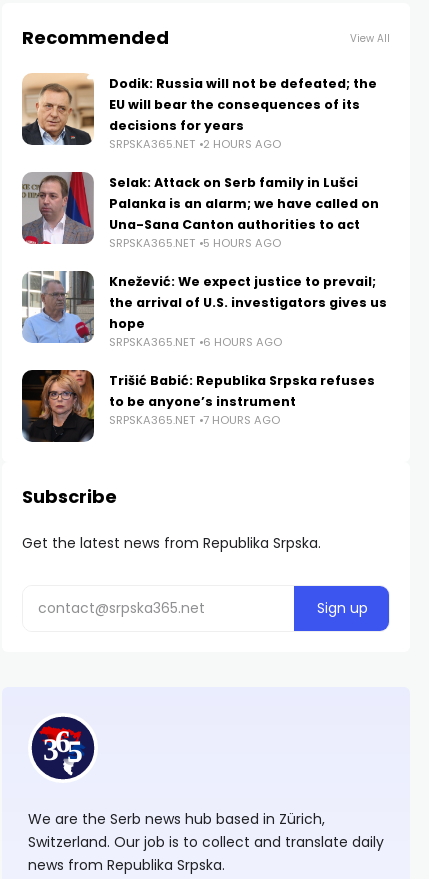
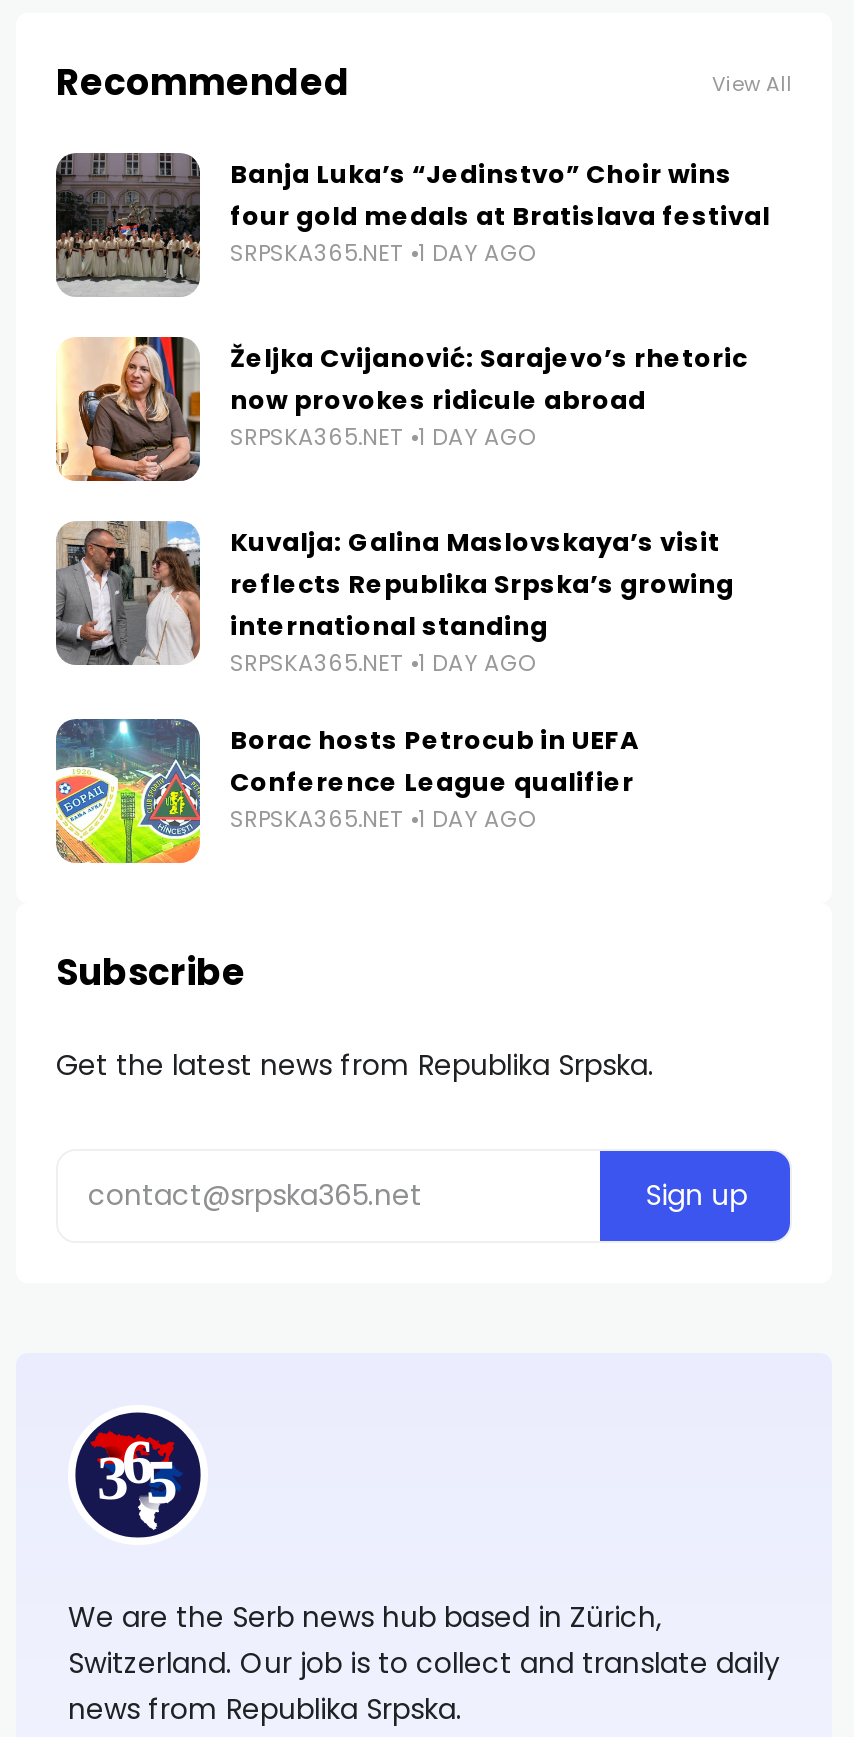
[22,73,377,152] [image] | Dodik: Russia will not be defeated; the | EU will bear the consequences of its | decisions for years | SRPSKA365.NET 2 HOURS AGO -> [54,151,770,297] [image] | Banja Luka’s “Jedinstvo” Choir wins | four gold medals at Bratislava festival | SRPSKA365.NET 1 DAY AGO
[21,171,379,251] [image] | Selak: Attack on Serb family in Lušci | Palanka is an alarm; we have called on | Una-Sana Canton authorities to act | SRPSKA365.NET 5 HOURS AGO -> [56,335,748,483] [image] | Željka Cvijanović: Sarajevo’s rhetoric | now provokes ridicule abroad | SRPSKA365.NET 1 DAY AGO
[22,270,387,350] [image] | Knežević: We expect justice to prevail; | the arrival of U.S. investigators gives us | hope | SRPSKA365.NET 6 HOURS AGO -> [54,521,734,679] [image] | Kuvalja: Galina Maslovskaya’s visit | reflects Republika Srpska’s growing | international standing | SRPSKA365.NET 1 DAY AGO
[21,369,375,443] [image] | Trišić Babić: Republika Srpska refuses | to be anyone’s instrument | SRPSKA365.NET 7 HOURS AGO -> [54,717,638,865] [image] | Borac hosts Petrocub in UEFA | Conference League qualifier | SRPSKA365.NET 1 DAY AGO

